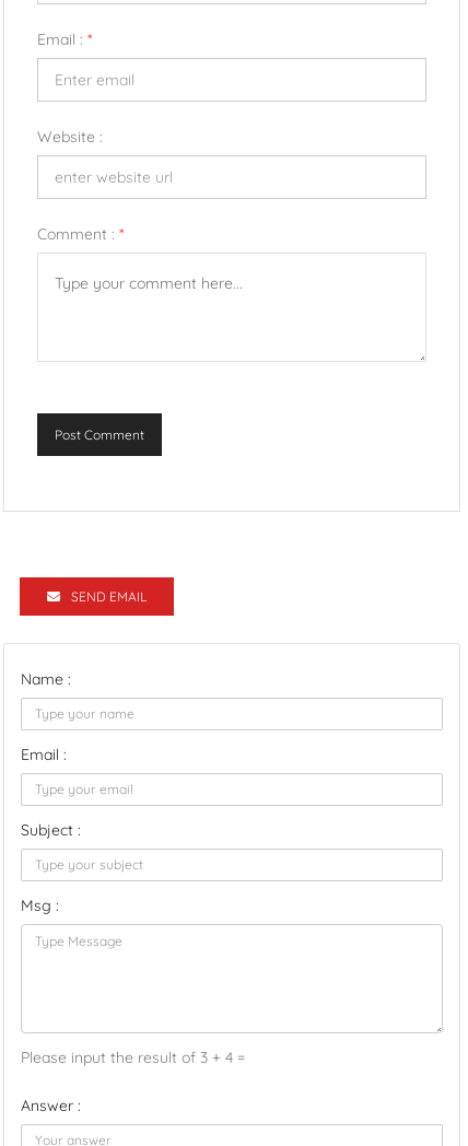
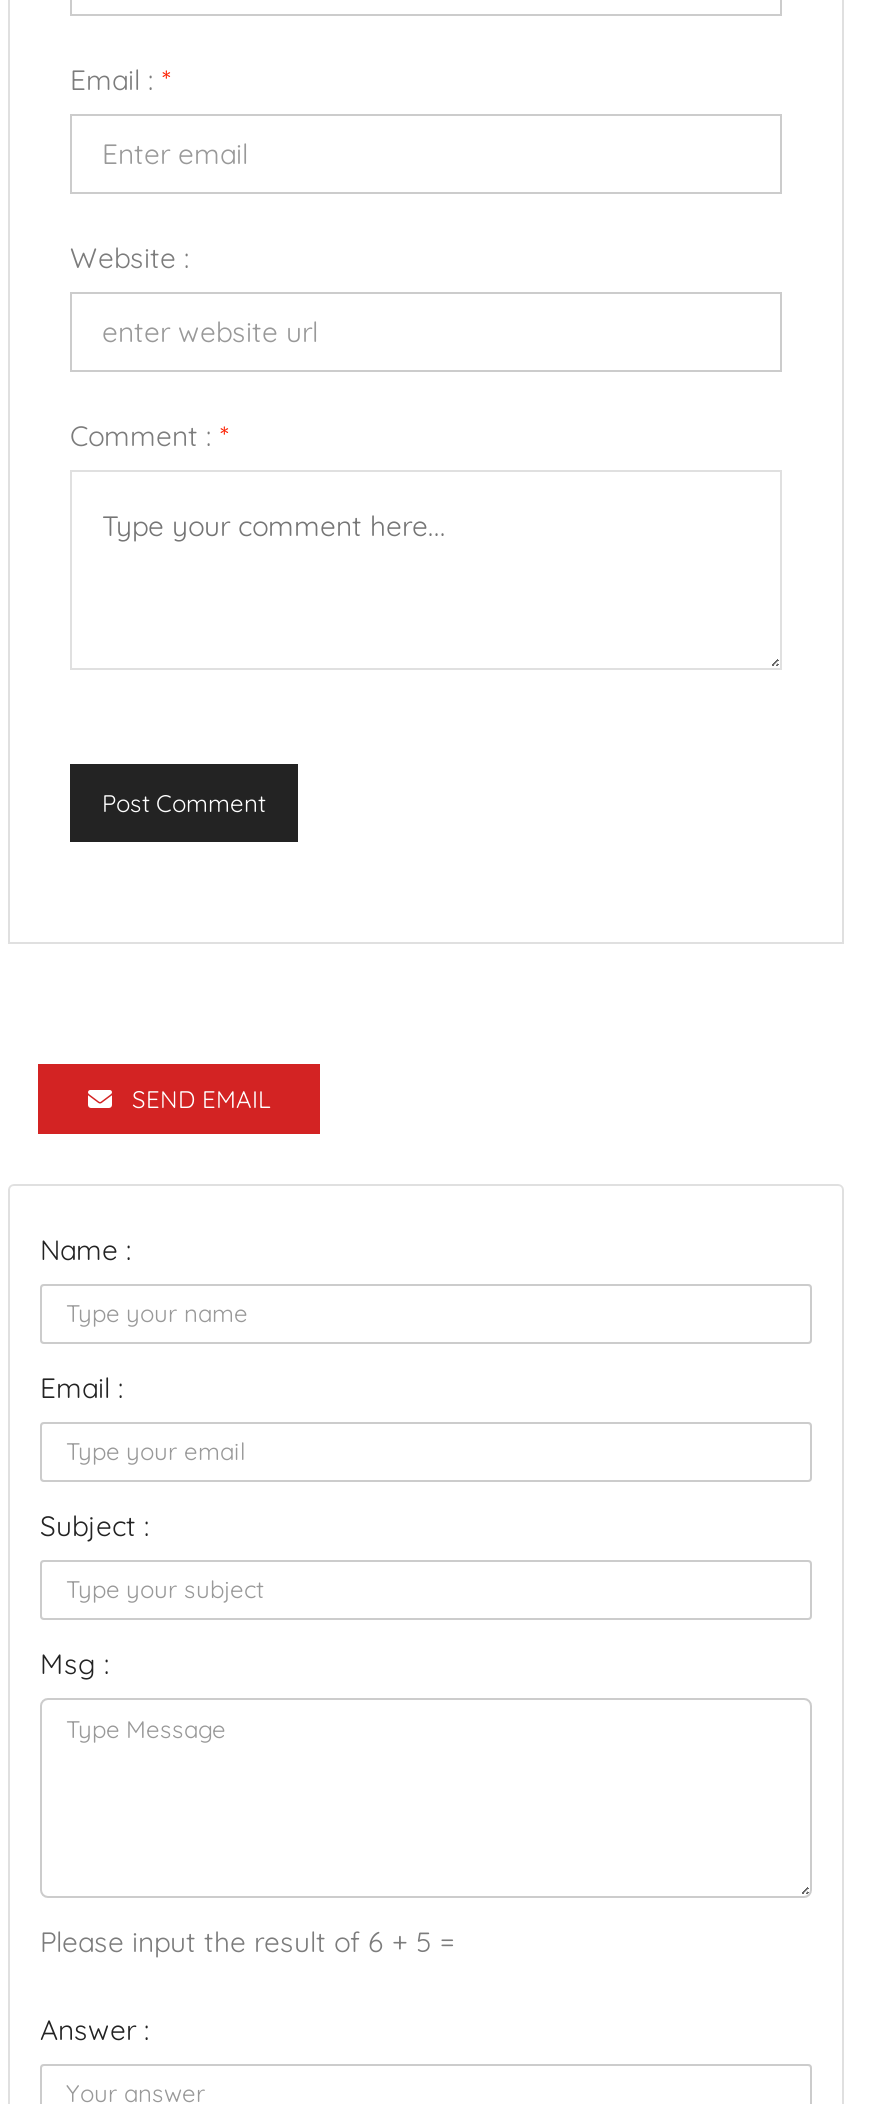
[21,1048,245,1067] Please input the result of 3 + 4 = -> [40,1924,454,1960] Please input the result of 6 + 5 =

